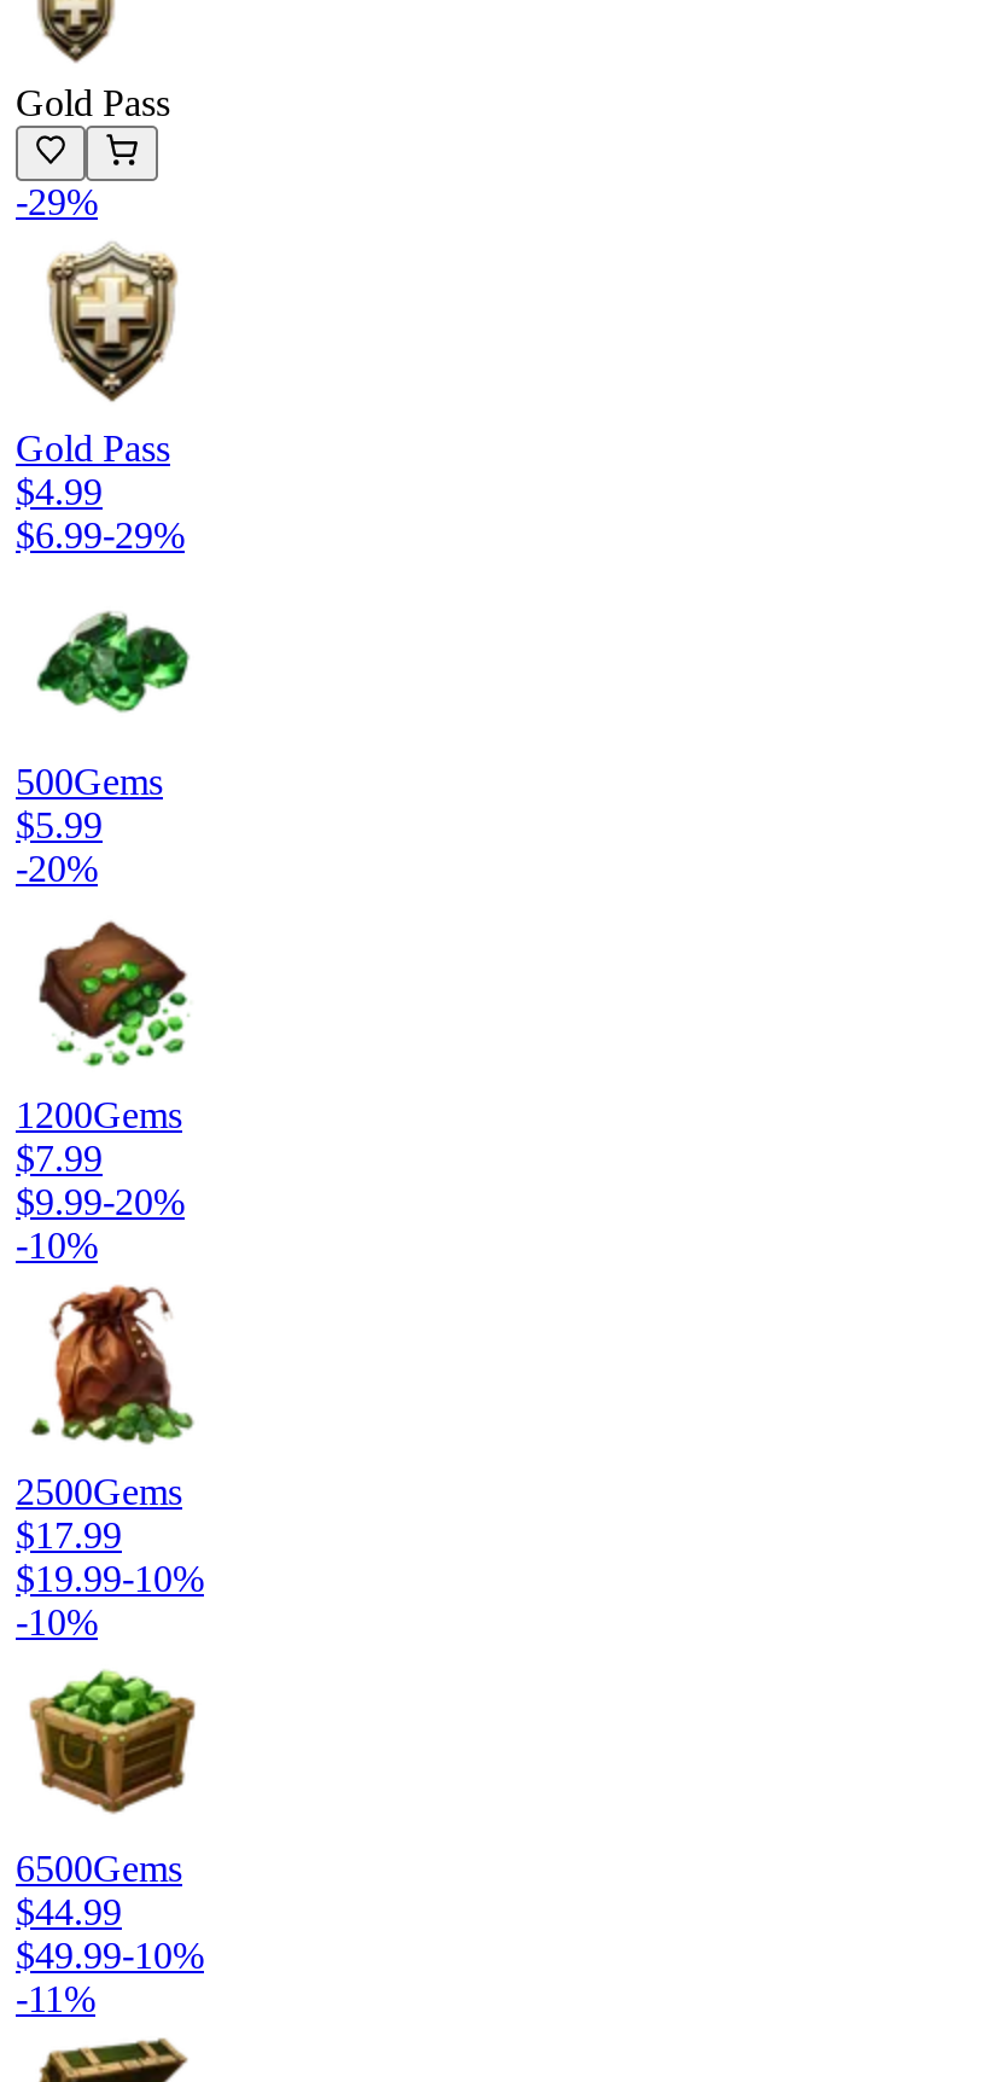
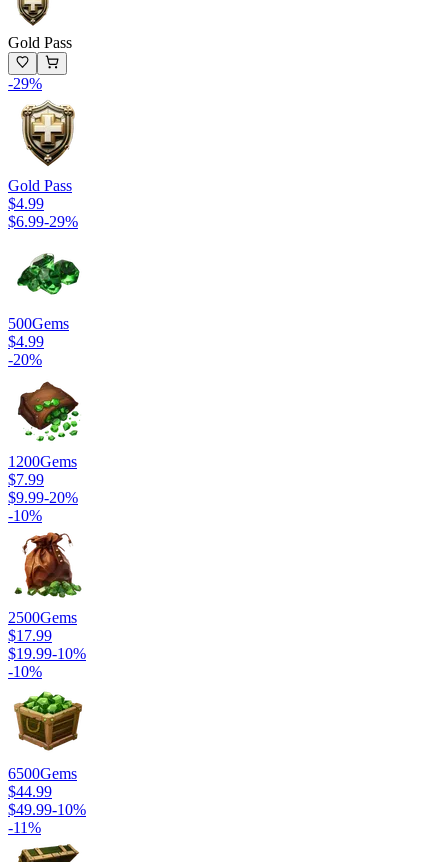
[16,804,103,845] $5.99 -> [8,333,44,350] $4.99

